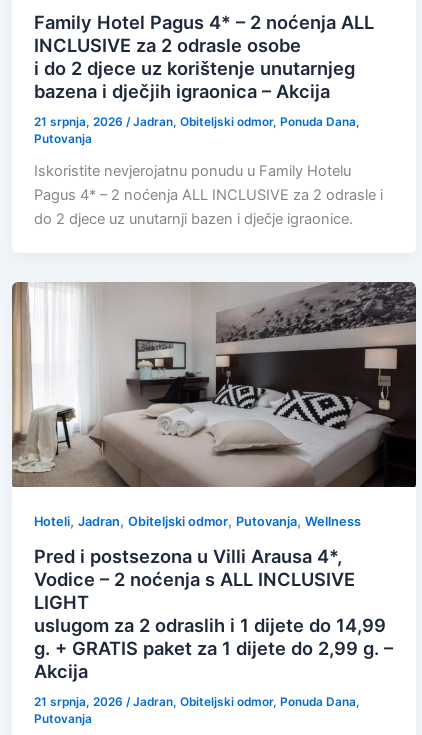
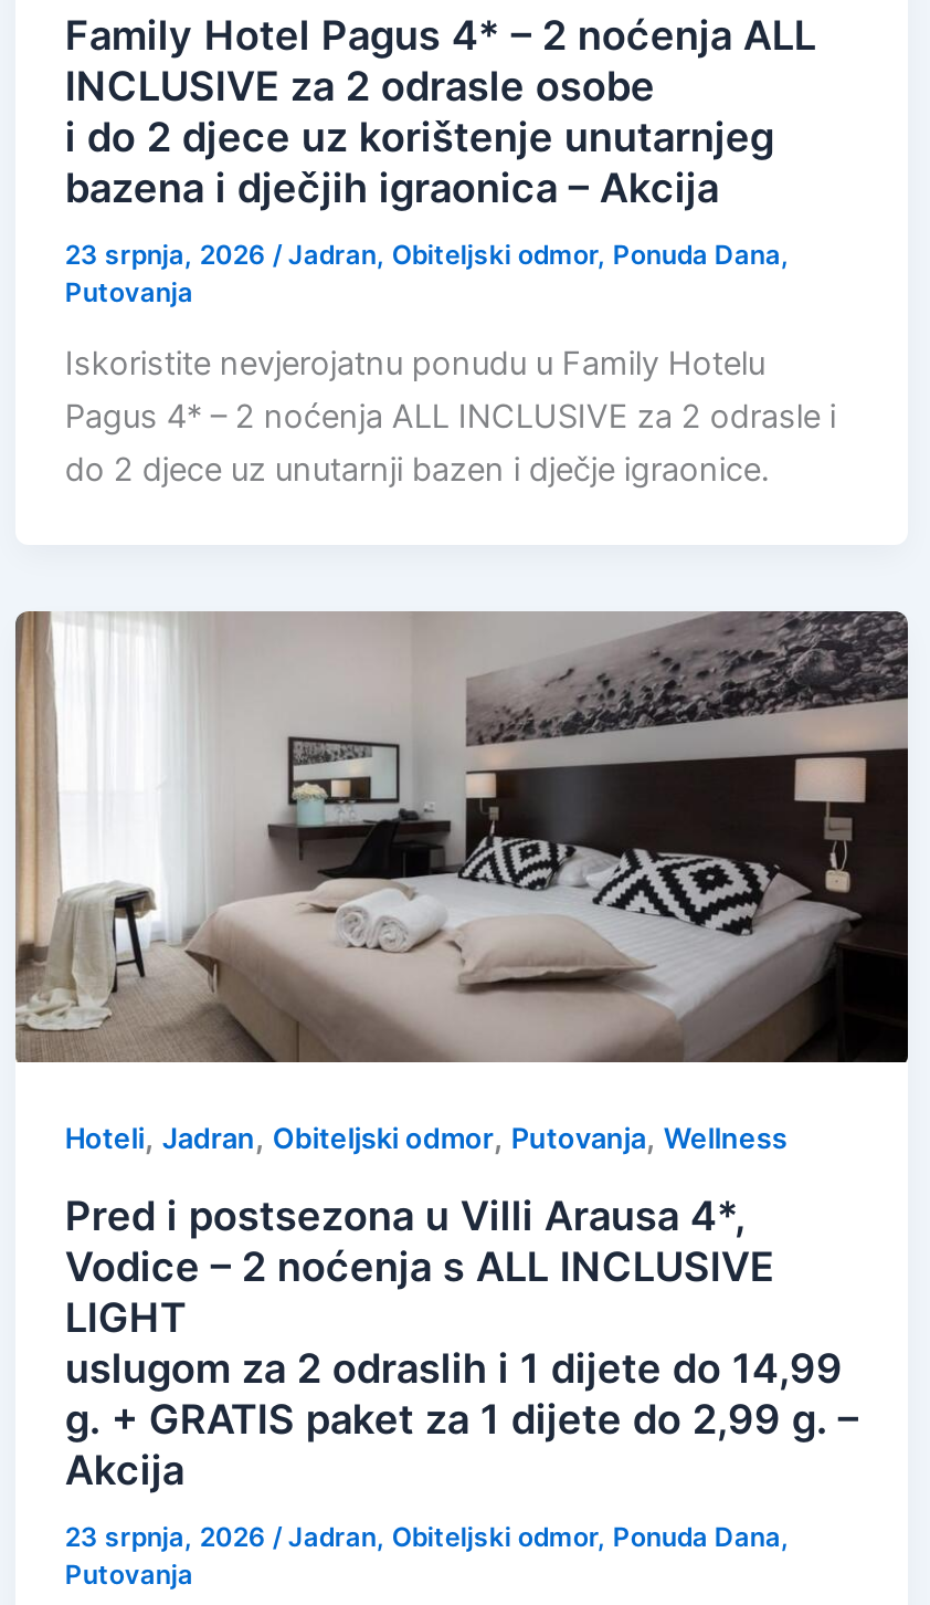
[34,115,360,129] 21 srpnja, 2026 / Jadran, Obiteljski odmor, Ponuda Dana, -> [65,239,789,270] 23 srpnja, 2026 / Jadran, Obiteljski odmor, Ponuda Dana,
[34,695,360,709] 21 srpnja, 2026 / Jadran, Obiteljski odmor, Ponuda Dana, -> [65,1521,789,1552] 23 srpnja, 2026 / Jadran, Obiteljski odmor, Ponuda Dana,

